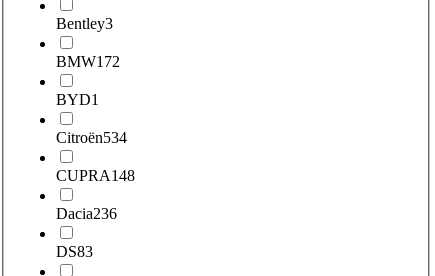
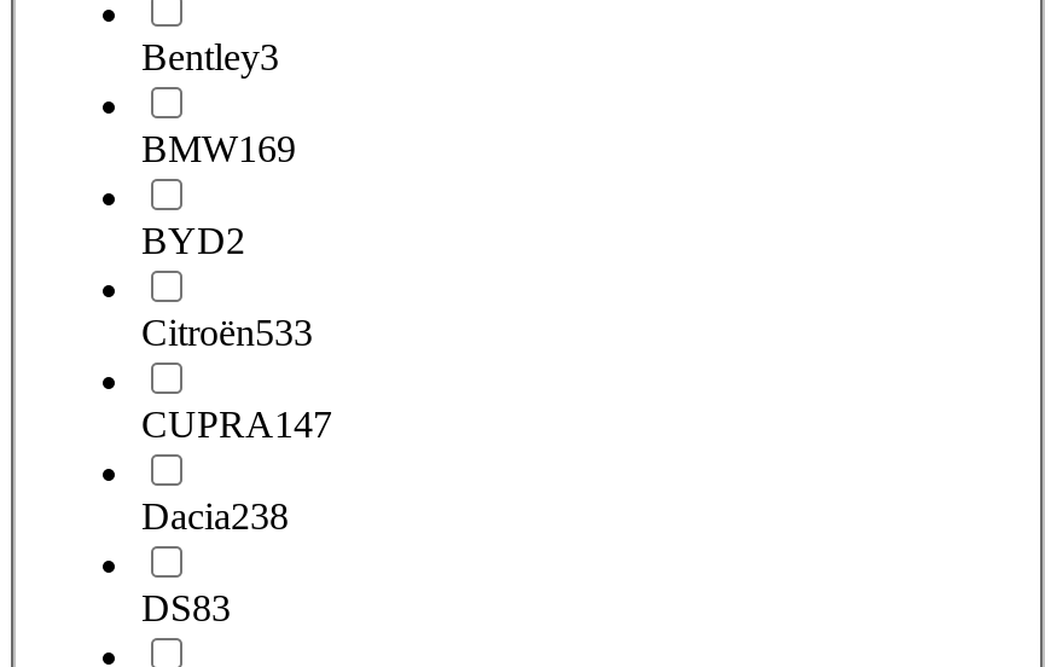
[56,53,120,70] BMW172 -> [141,127,296,168] BMW169
[56,91,99,108] BYD1 -> [141,219,245,260] BYD2
[56,129,127,146] Citroën534 -> [141,311,313,352] Citroën533
[56,167,135,184] CUPRA 148 -> [141,403,332,444] CUPRA 147
[56,205,117,222] Dacia236 -> [141,494,289,536] Dacia238

